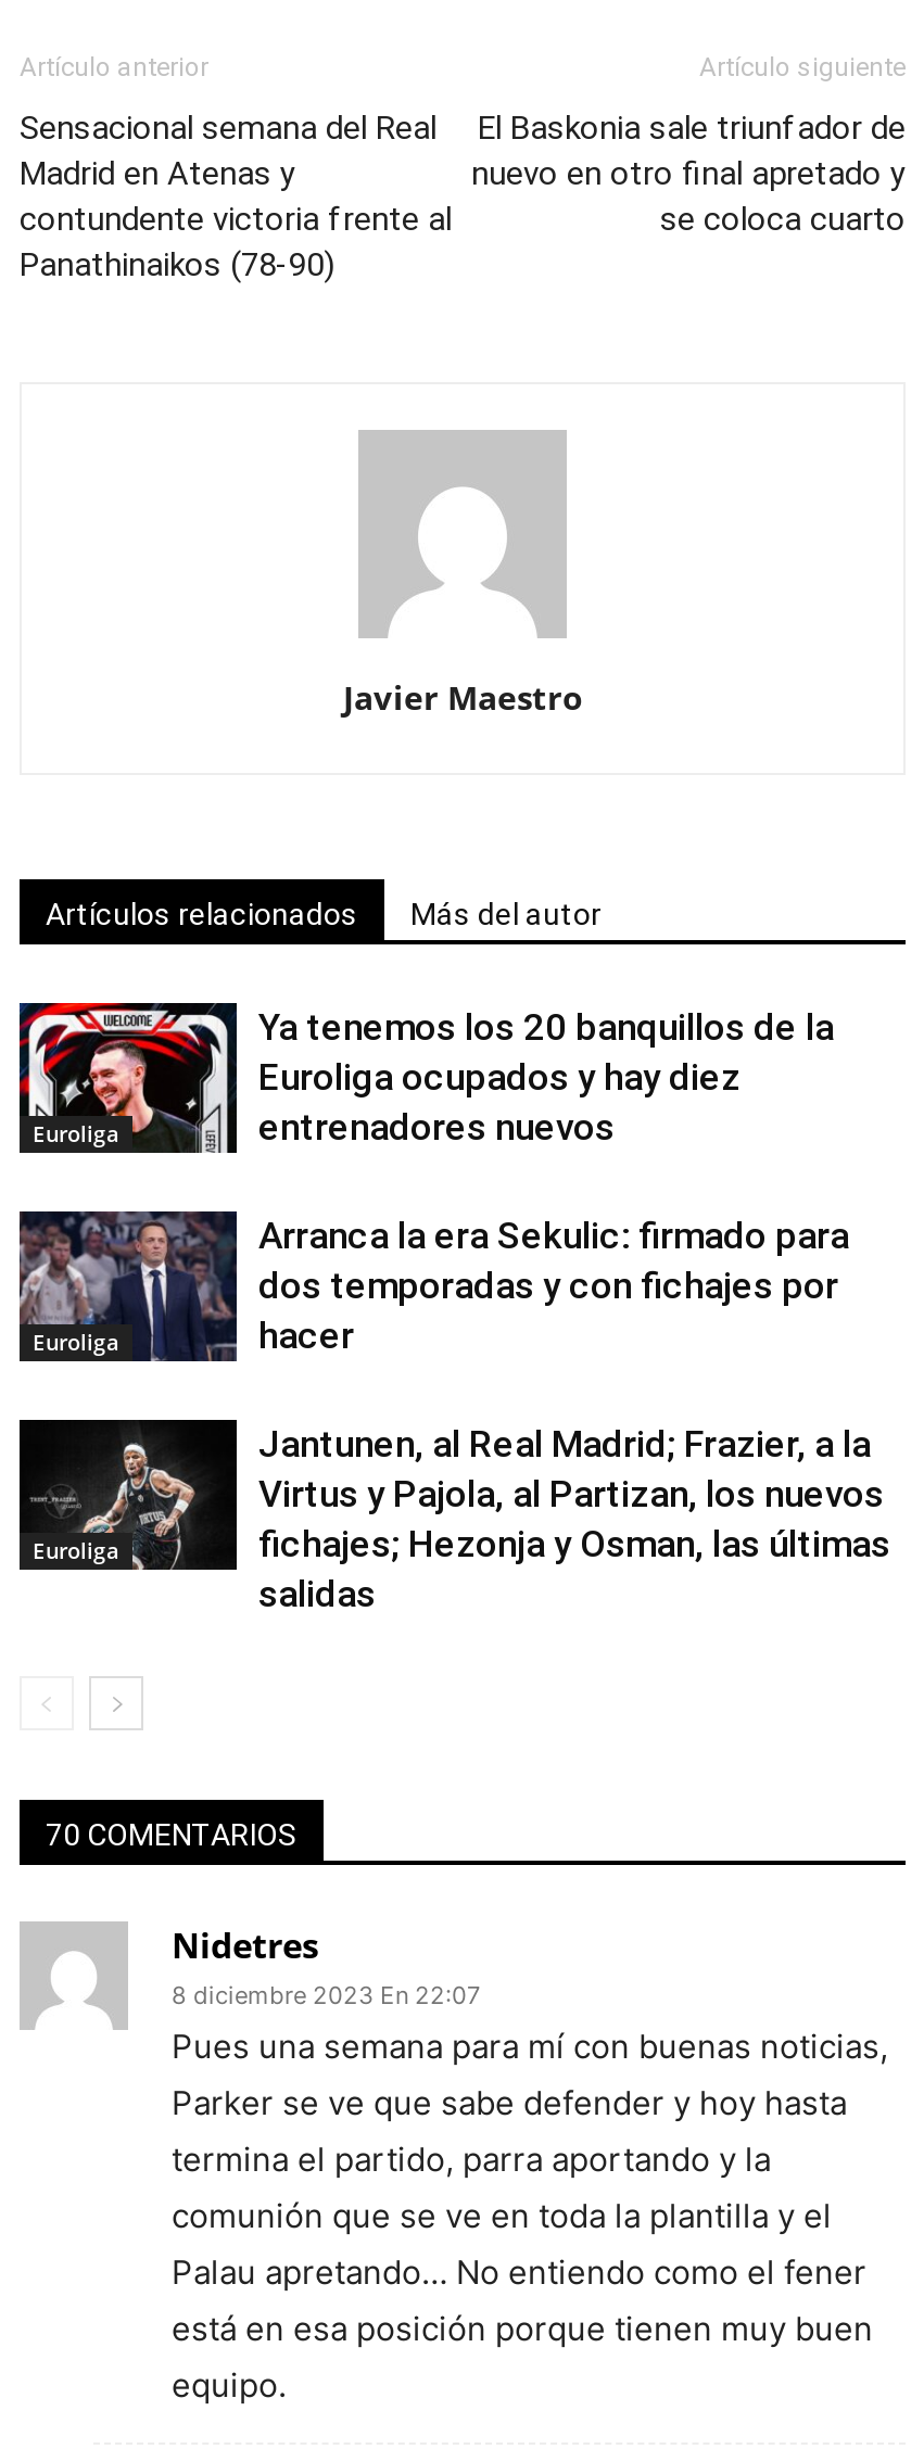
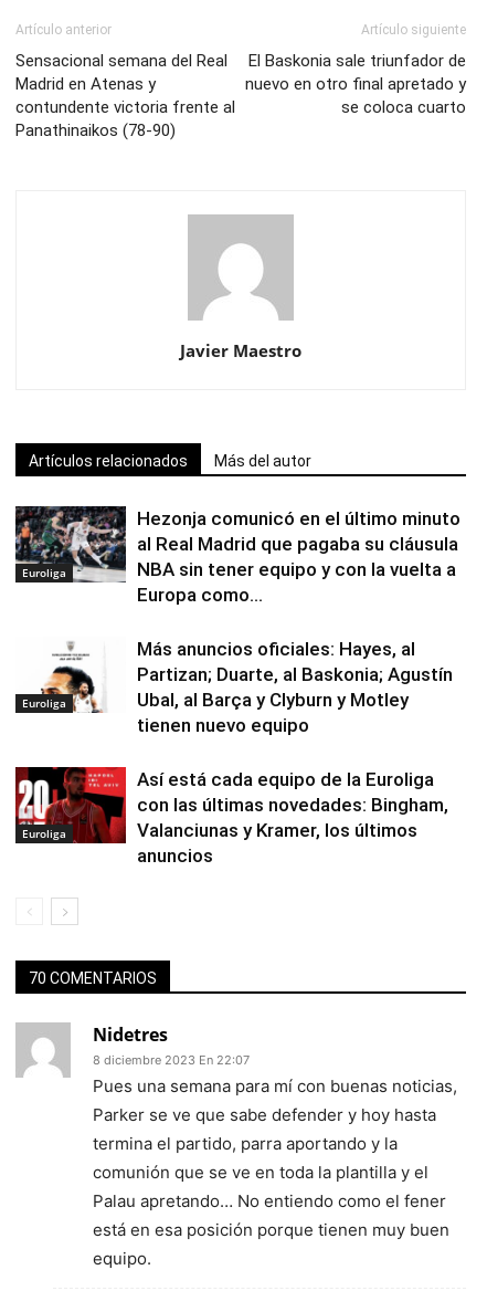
[17,1001,834,1153] [image] | Ya tenemos los 20 banquillos de la | Euroliga ocupados y hay diez | entrenadores nuevos -> [14,505,460,606] [image] | Hezonja comunicó en el último minuto | al Real Madrid que pagaba su cláusula | NBA sin tener equipo y con la vuelta a | Europa como...
[17,1209,849,1363] [image] | Arranca la era Sekulic: firmado para | dos temporadas y con fichajes por | hacer -> [15,637,453,736] [image] | Más anuncios oficiales: Hayes, al | Partizan; Duarte, al Baskonia; Agustín | Ubal, al Barça y Clyburn y Motley | tienen nuevo equipo
[17,1418,890,1615] [image] | Jantunen, al Real Madrid; Frazier, a la | Virtus y Pajola, al Partizan, los nuevos | fichajes; Hezonja y Osman, las últimas | salidas -> [14,766,448,867] [image] | Así está cada equipo de la Euroliga | con las últimas novedades: Bingham, | Valanciunas y Kramer, los últimos | anuncios

